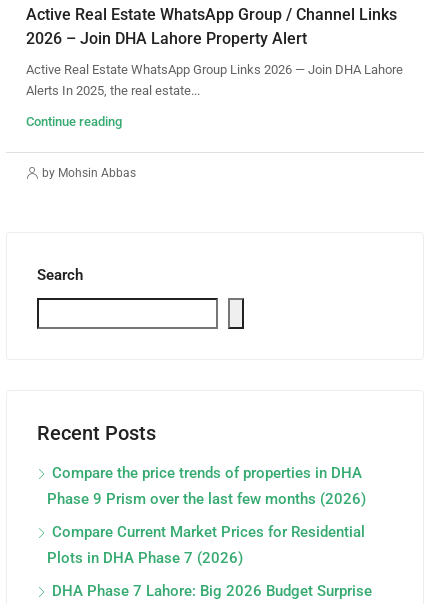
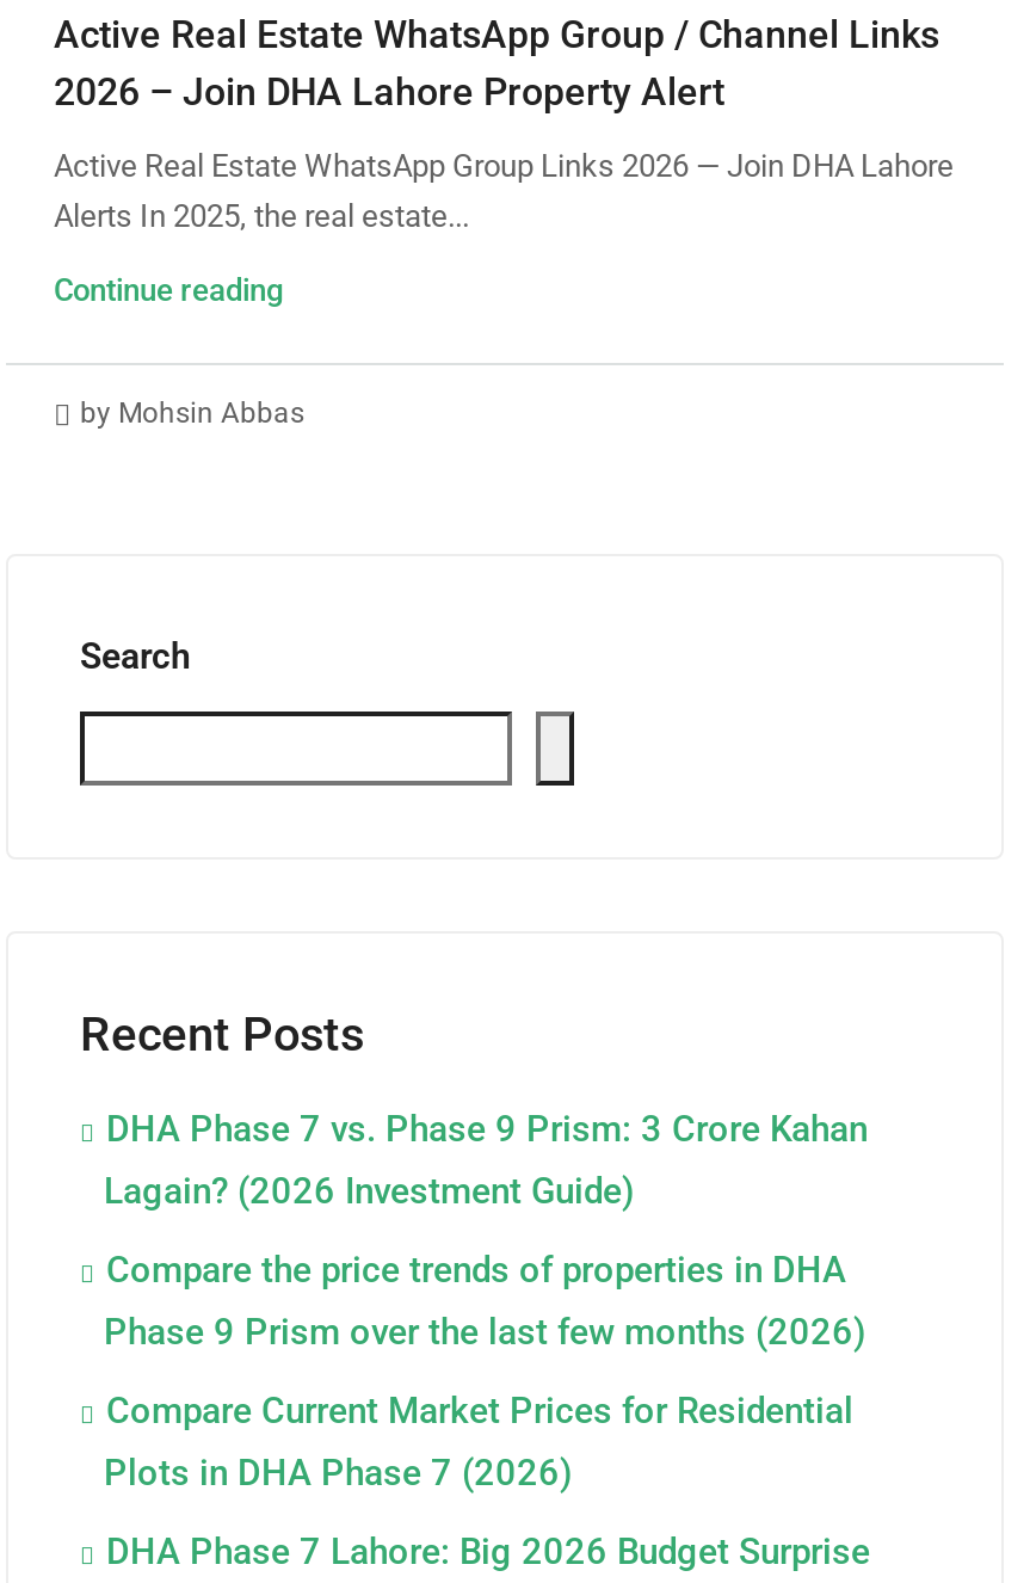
none -> [104,1107,868,1212] DHA Phase 7 vs. Phase 9 Prism: 3 Crore Kahan | Lagain? (2026 Investment Guide)

